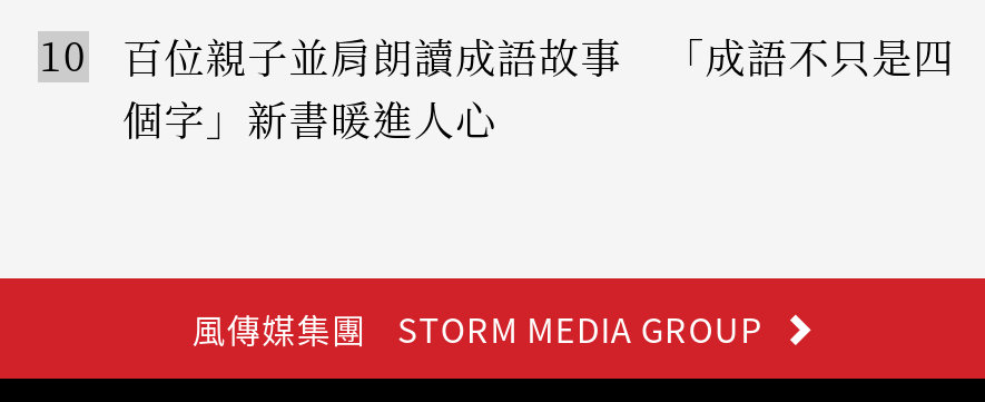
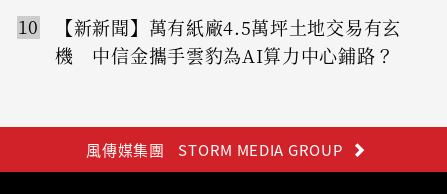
[122,28,955,148] 百位親子並肩朗讀成語故事 「成語不只是四 | 個字」新書暖進人心 -> [55,14,401,68] 【新新聞】萬有紙廠4.5萬坪土地交易有玄 | 機 中信金攜手雲豹為AI算力中心鋪路？

